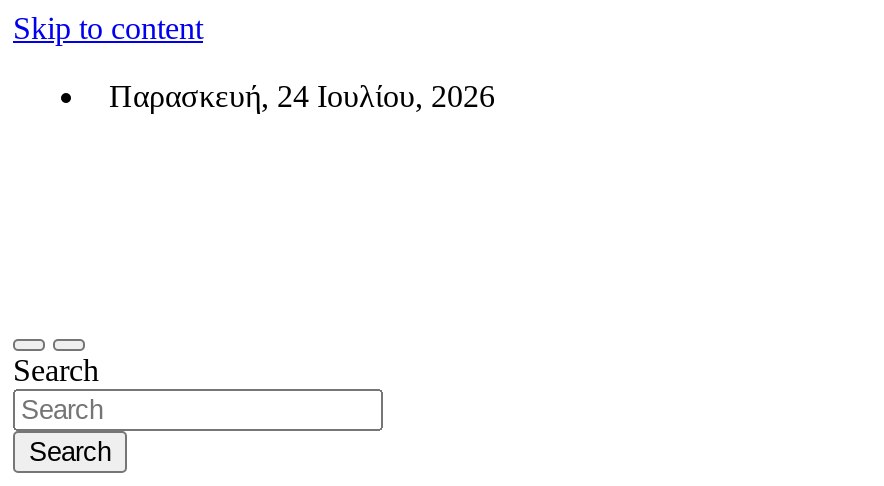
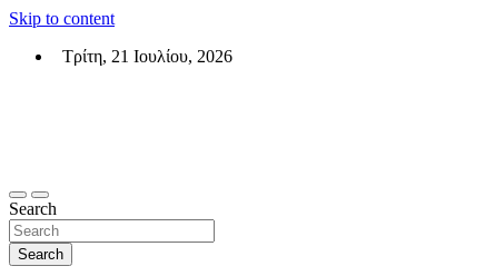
[93,79,495,113] Παρασκευή, 24 Ιουλίου, 2026 -> [53,47,232,66] Τρίτη, 21 Ιουλίου, 2026

